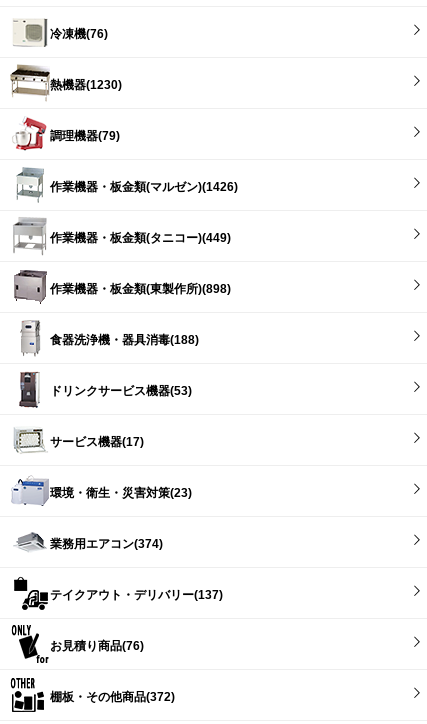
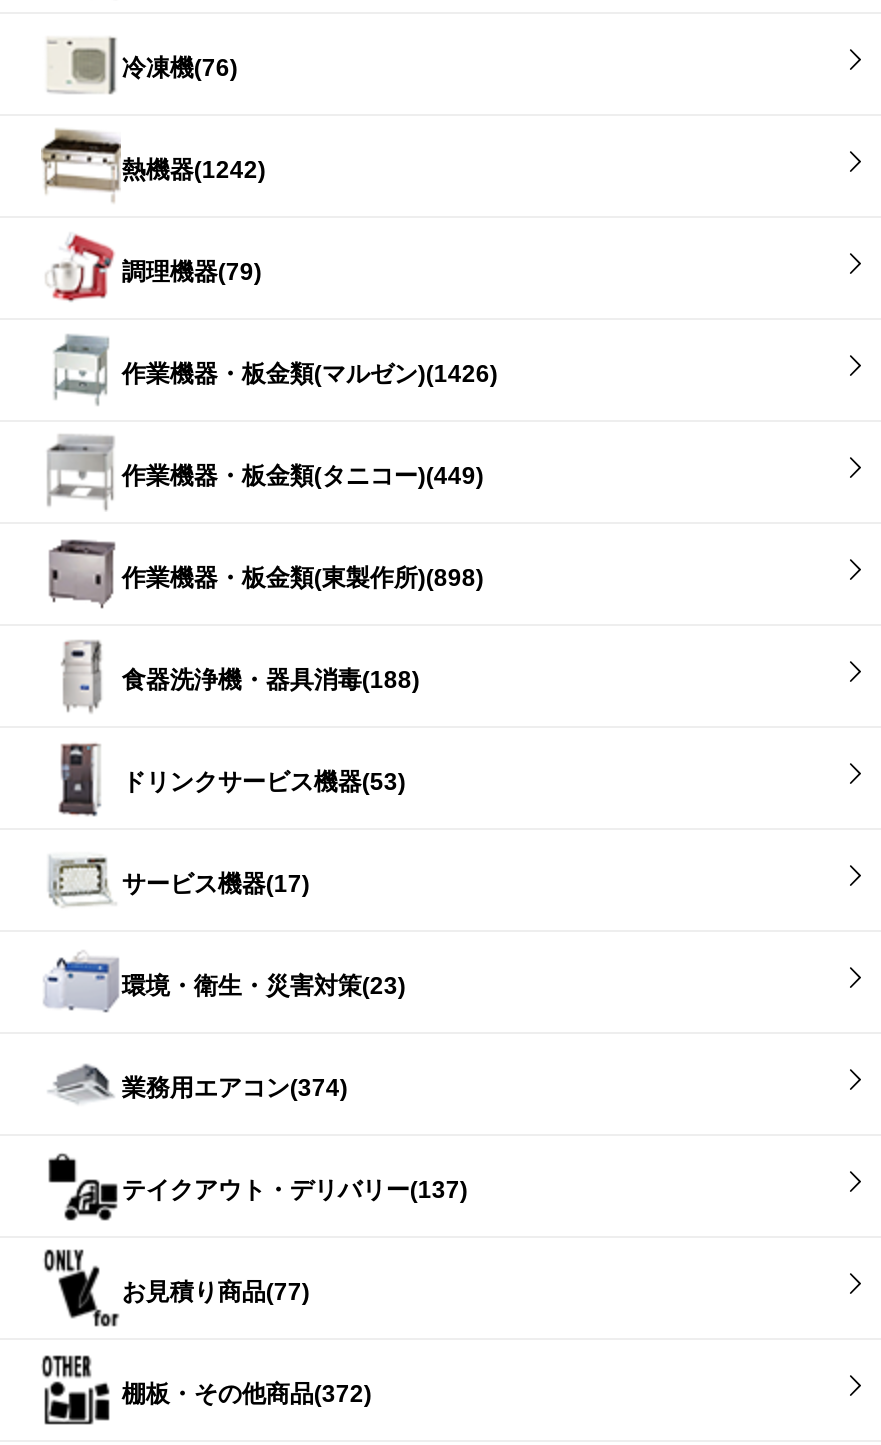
[50,78,122,92] 熱機器(1230) -> [122,156,266,184] 熱機器(1242)
[50,639,144,653] お見積り商品(76) -> [122,1278,310,1306] お見積り商品(77)

